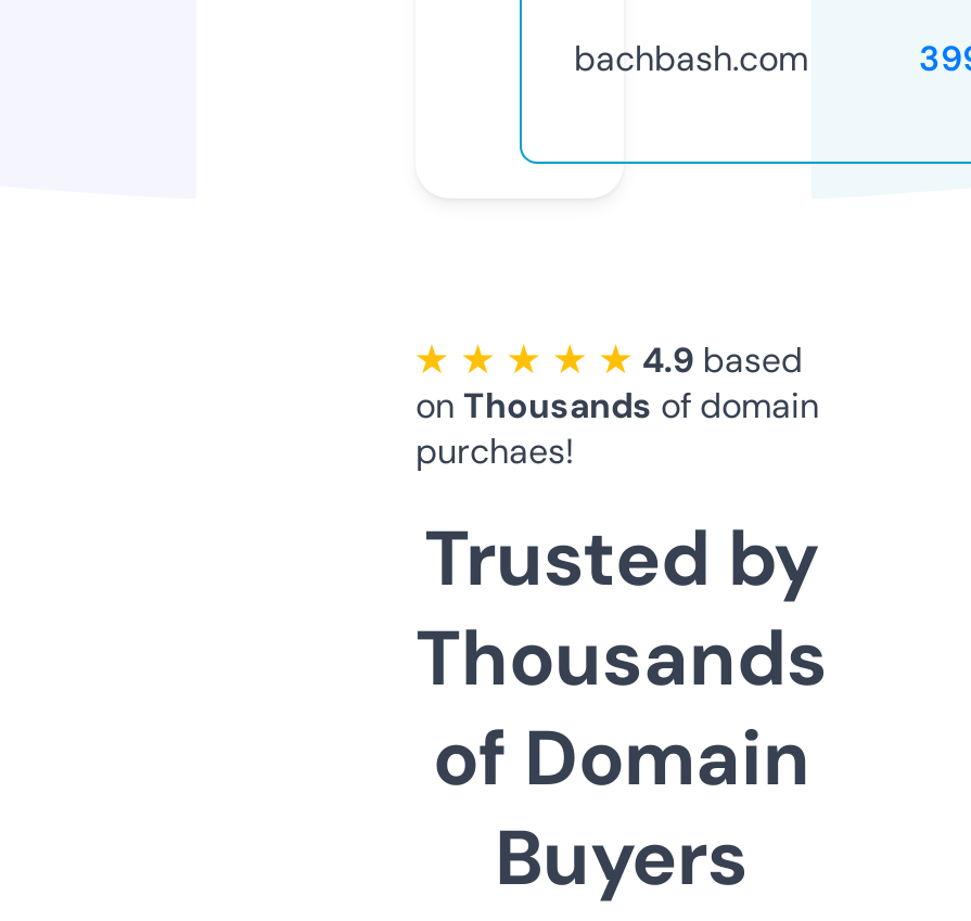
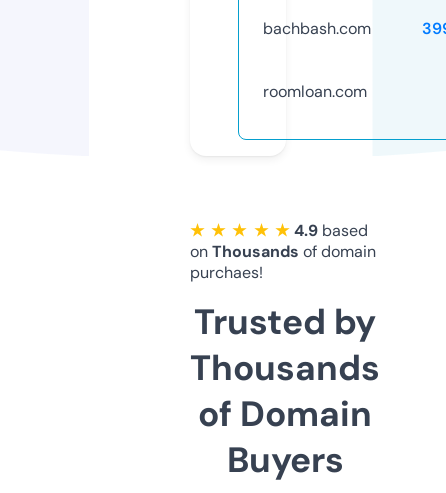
none -> [263,81,367,102] roomloan.com

